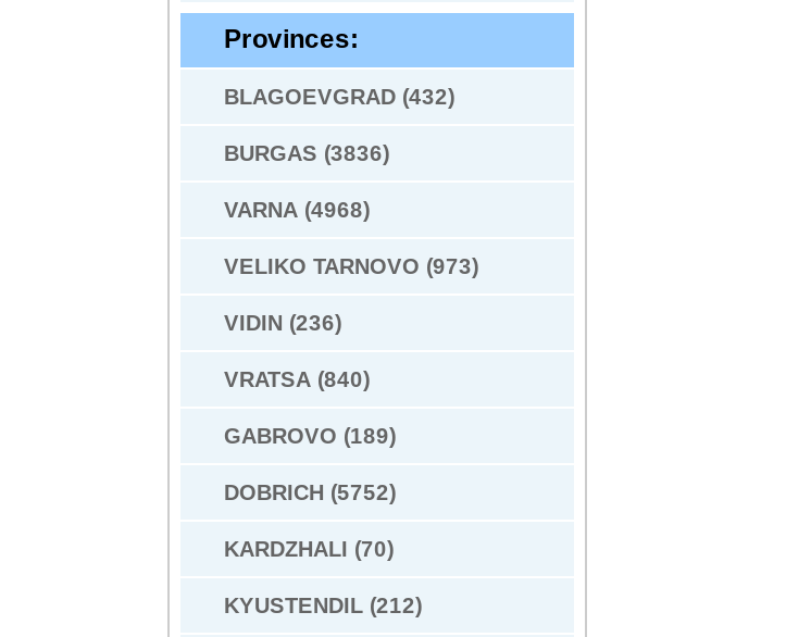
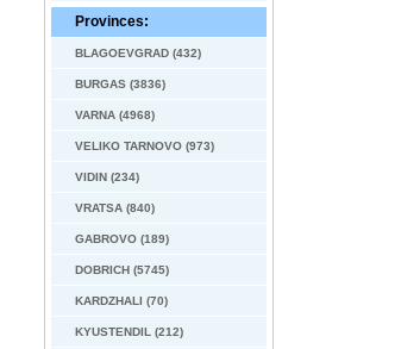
[224,311,341,335] VIDIN (236) -> [75,170,139,183] VIDIN (234)
[224,480,396,504] DOBRICH (5752) -> [75,263,169,276] DOBRICH (5745)

